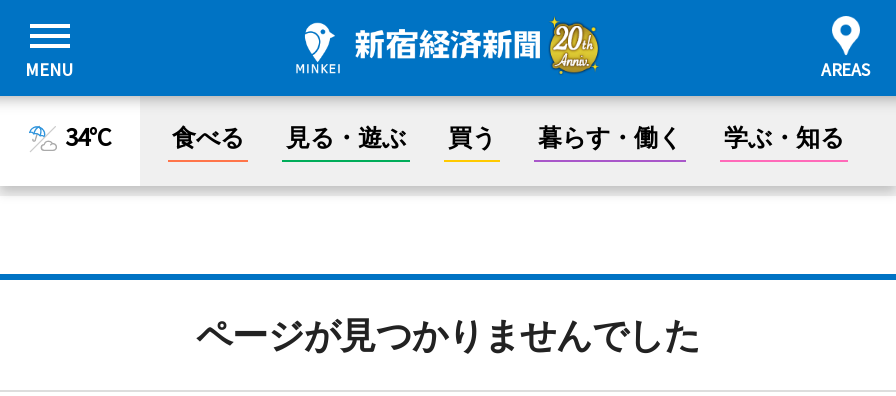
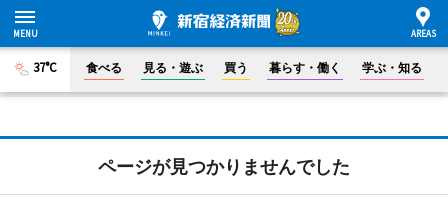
[65,121,844,155] 34°C 食べる 見る・遊ぶ 買う 暮らす・働く 学ぶ・知る -> [32,59,422,76] 37°C 食べる 見る・遊ぶ 買う 暮らす・働く 学ぶ・知る

